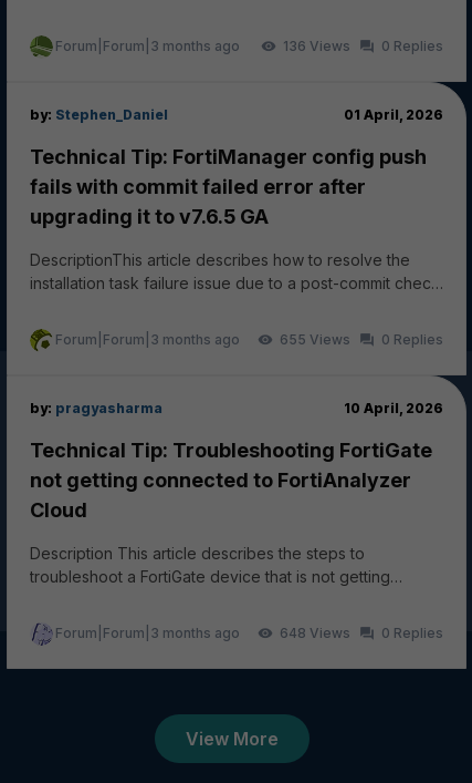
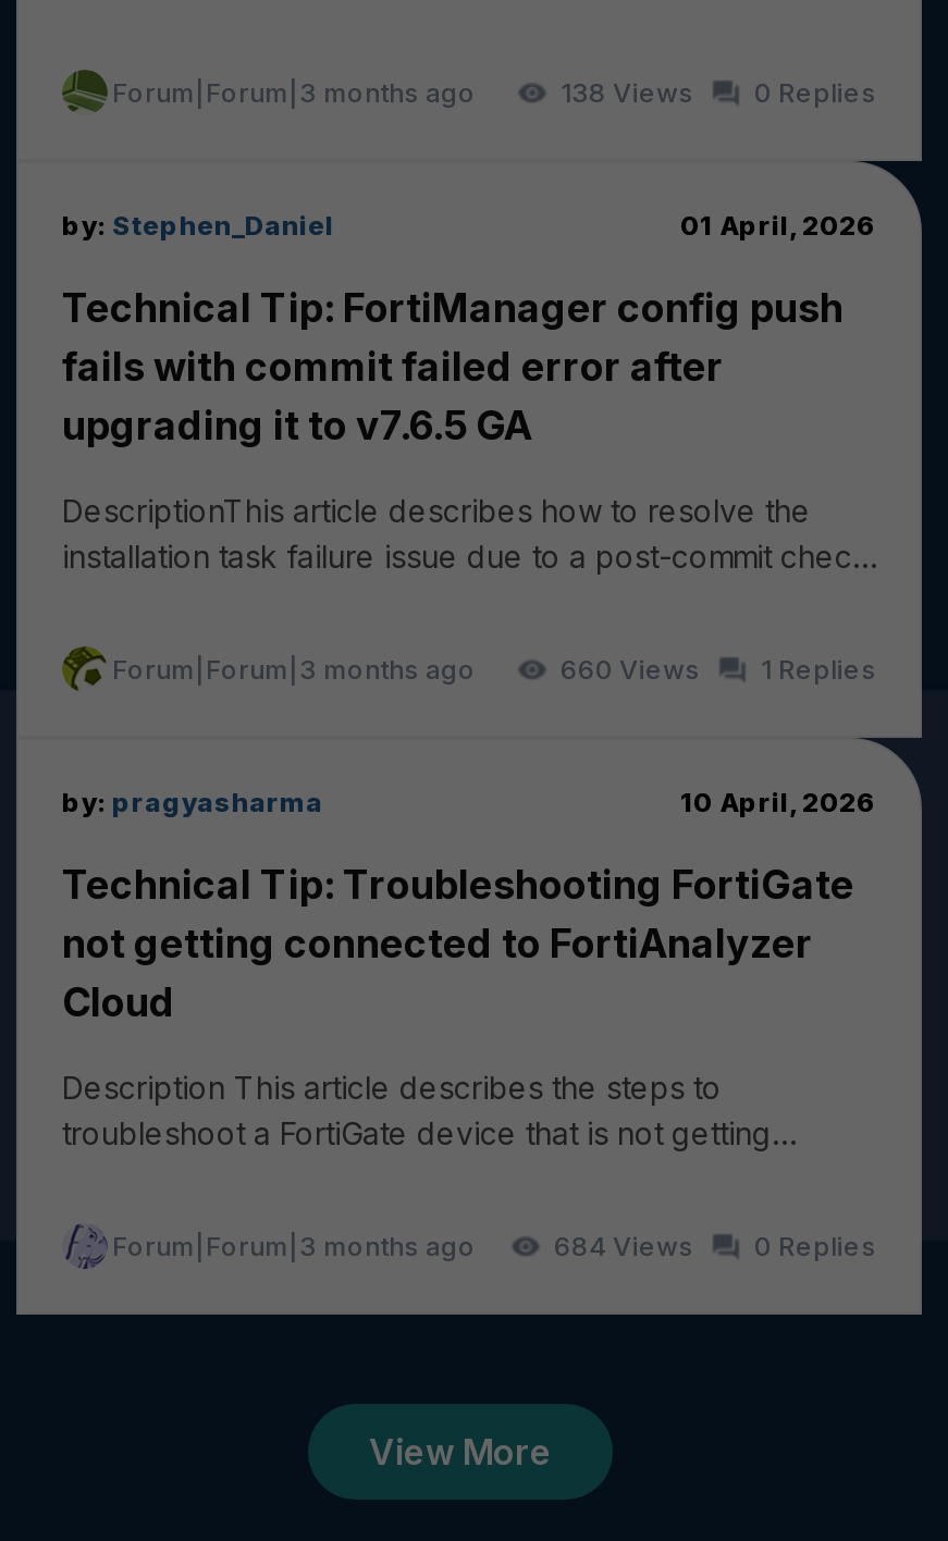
[283,38,306,55] 136 -> [561,75,606,108] 138
[280,332,306,348] 655 -> [561,652,613,684] 660
[381,332,390,348] 0 -> [761,652,772,684] 1
[280,625,306,642] 648 -> [554,1228,606,1261] 684

